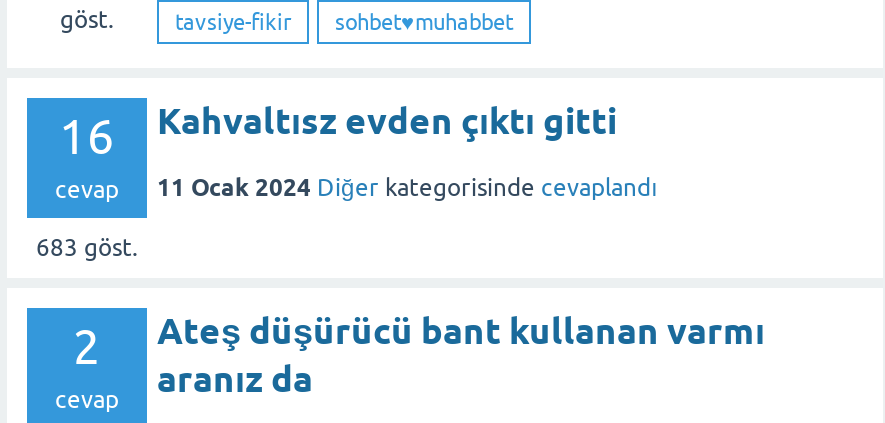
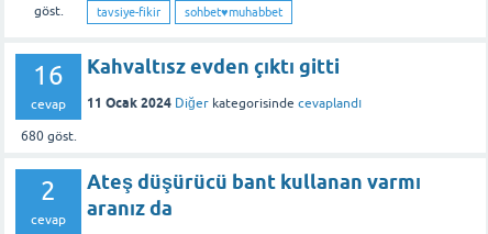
[36,233,138,261] 683 göst. -> [20,128,76,144] 680 göst.

